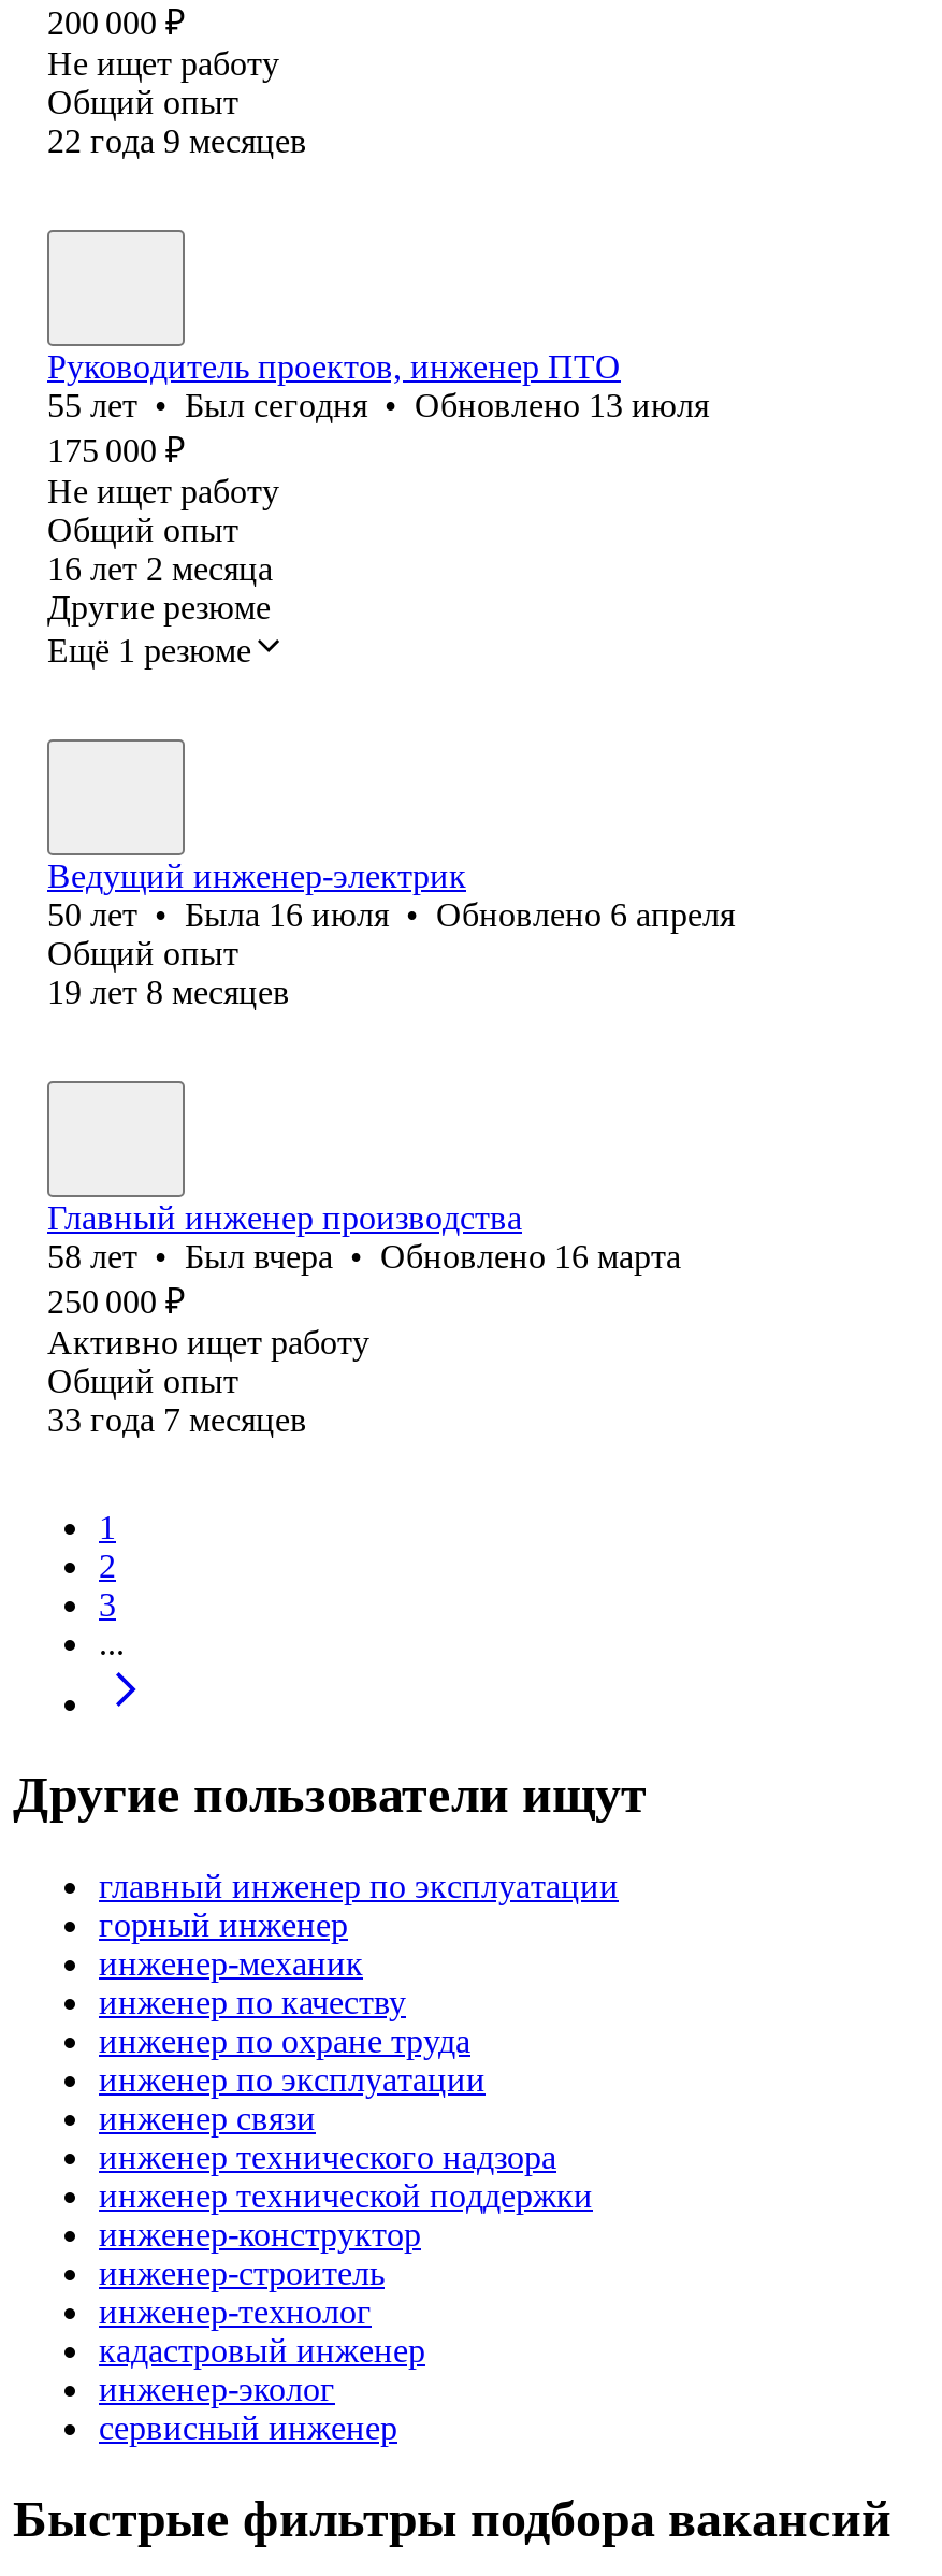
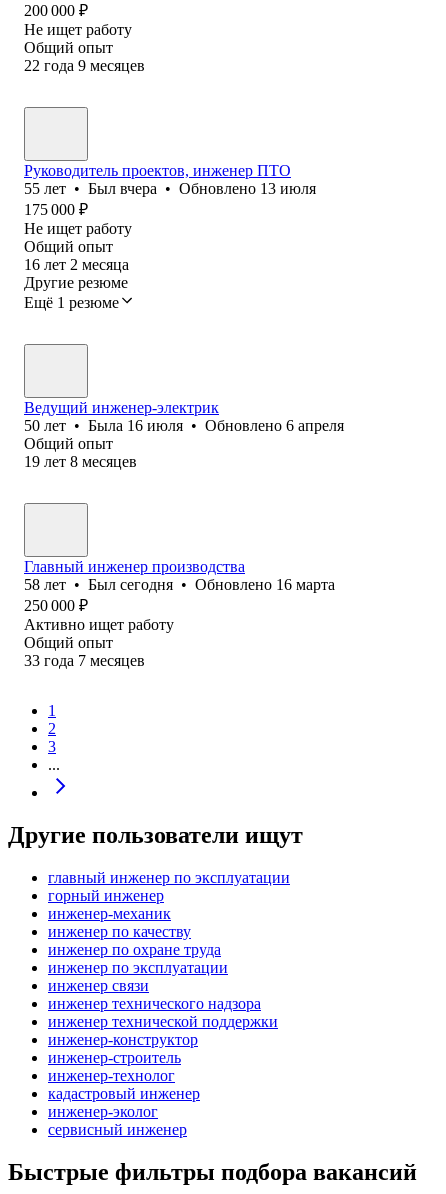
[47,387,709,423] 55 лет • Был сегодня • Обновлено 13 июля -> [24,180,316,197] 55 лет • Был вчера • Обновлено 13 июля
[47,1238,681,1274] 58 лет • Был вчера • Обновлено 16 марта -> [24,576,335,593] 58 лет • Был сегодня • Обновлено 16 марта

